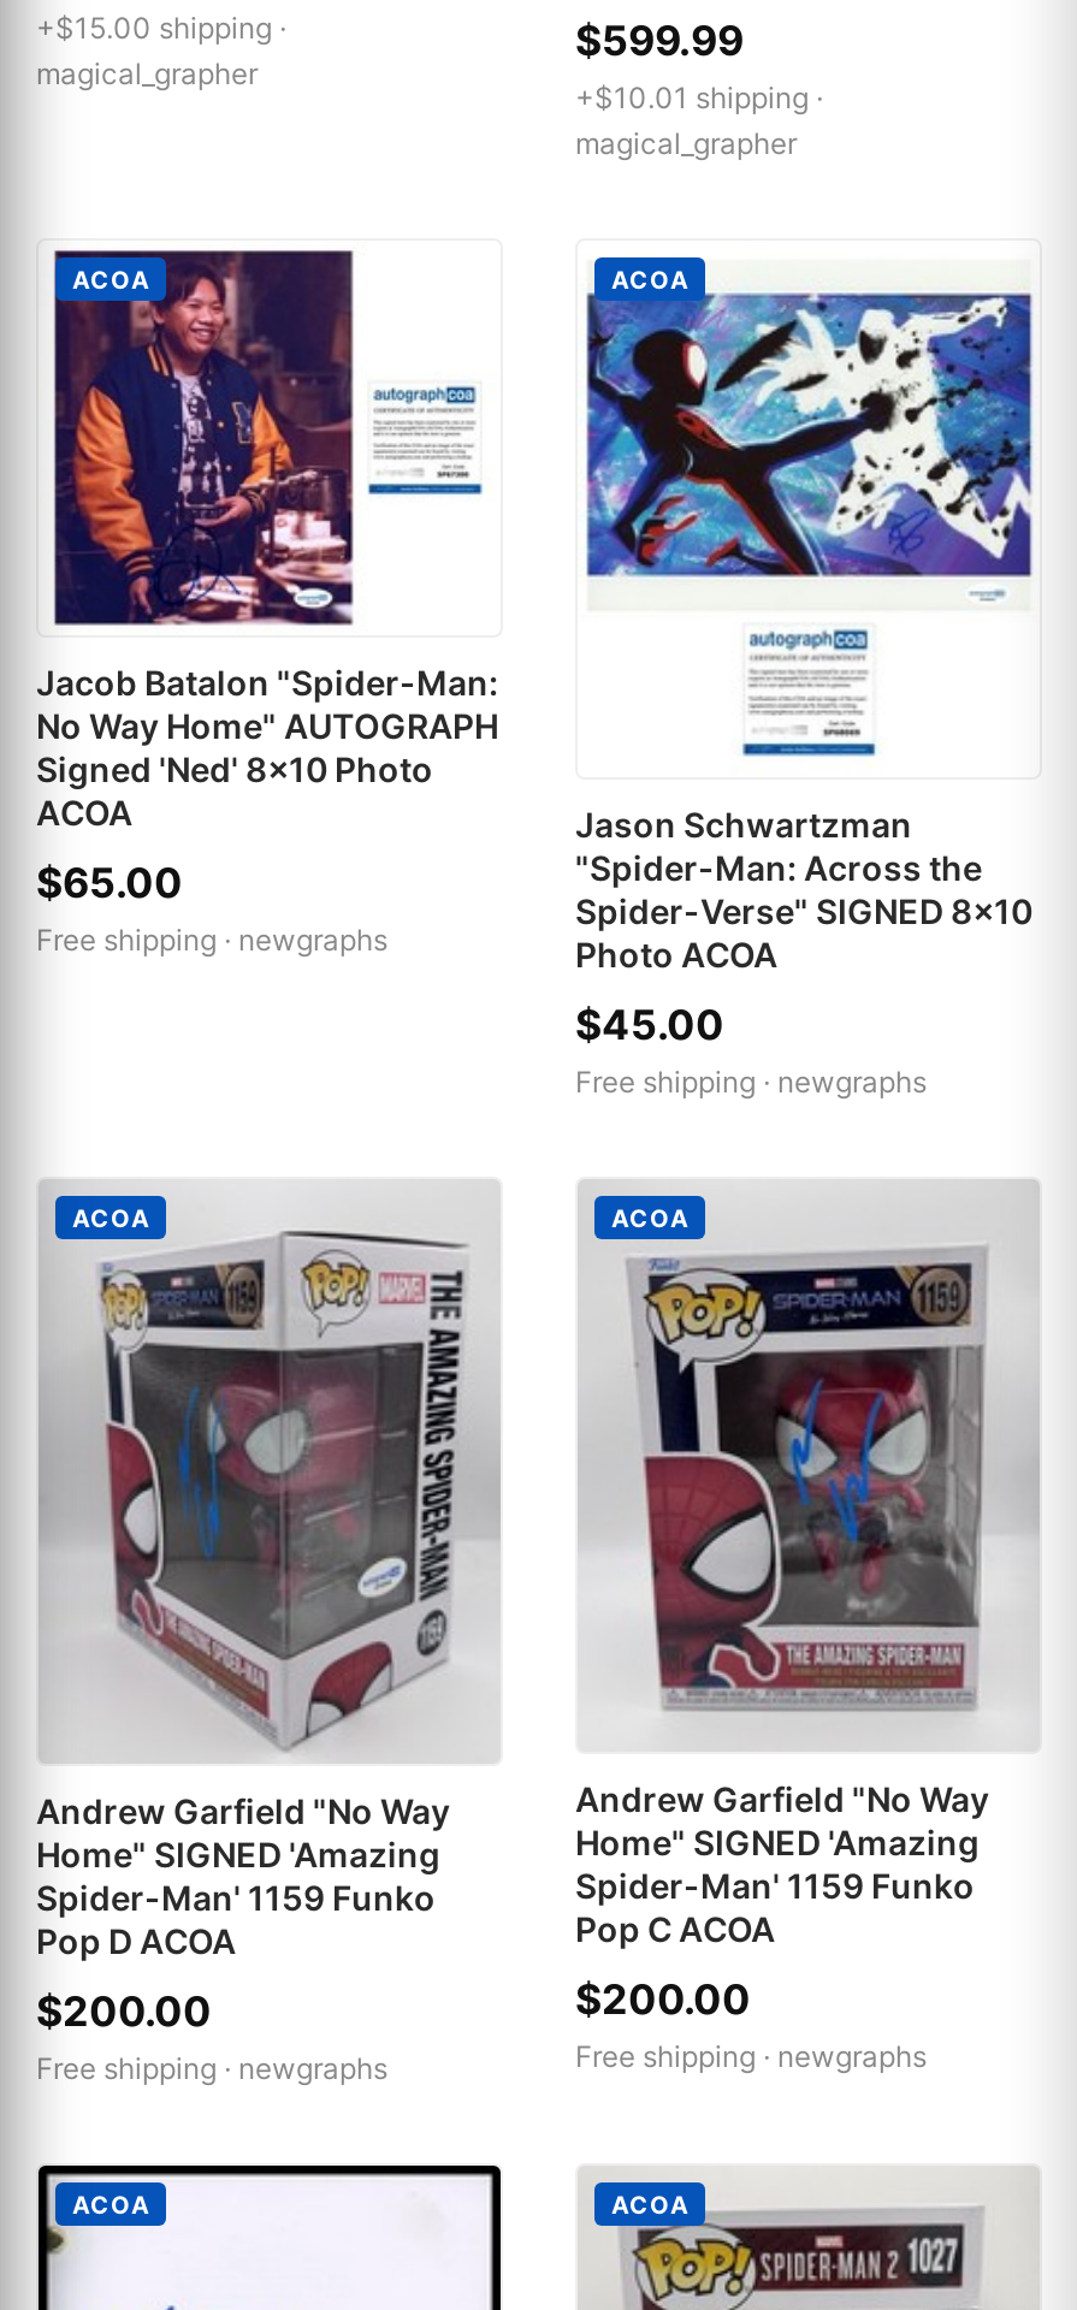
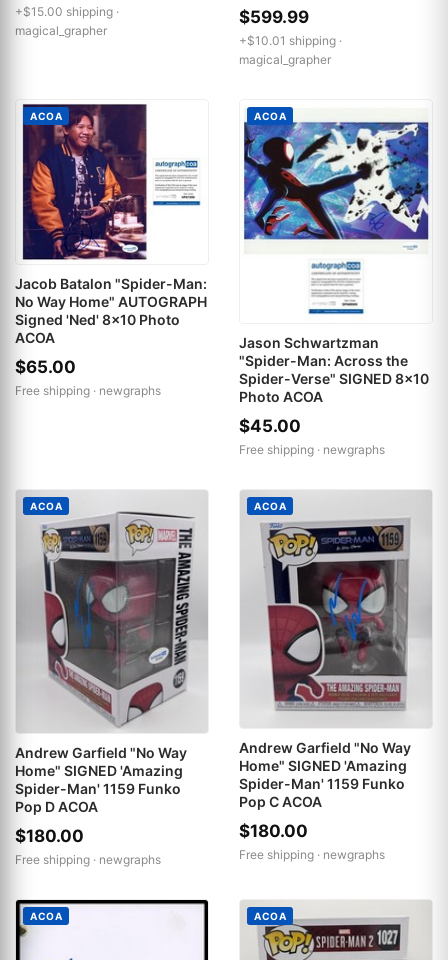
[36,1988,212,2036] $200.00 -> [15,826,84,846] $180.00
[575,1975,751,2023] $200.00 -> [239,821,308,841] $180.00

